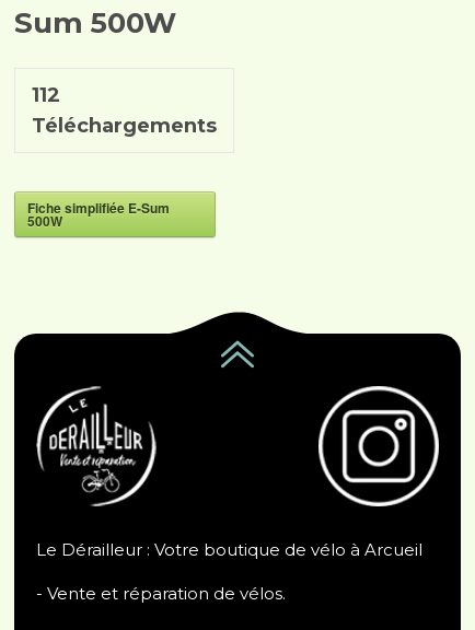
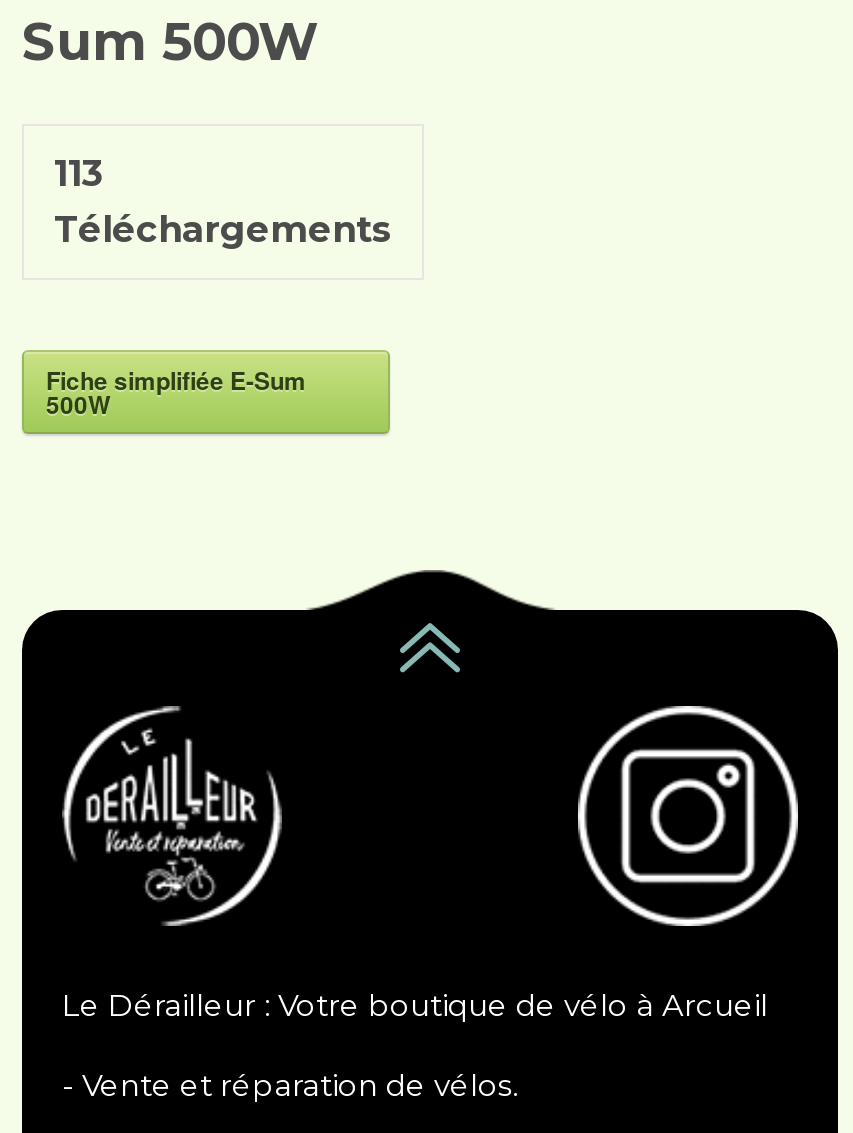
[32,83,60,107] 112 -> [54,152,104,196] 113

